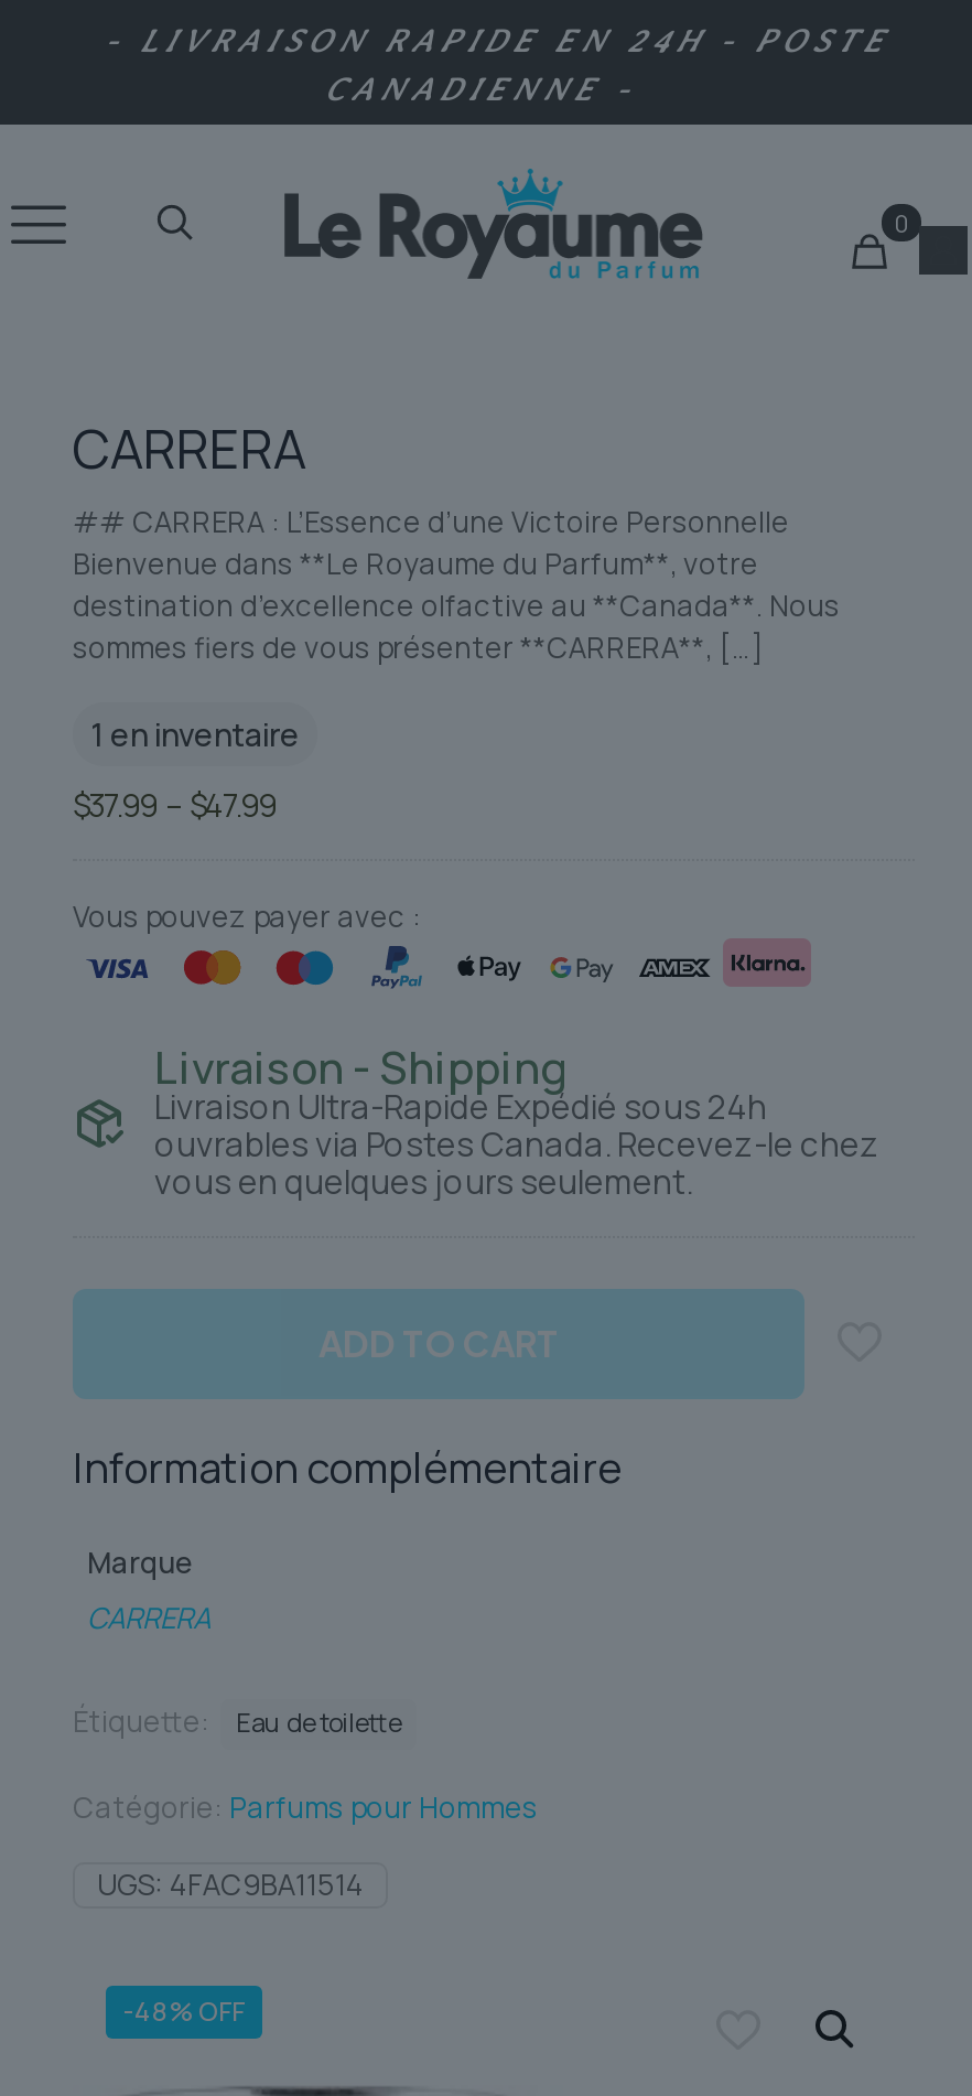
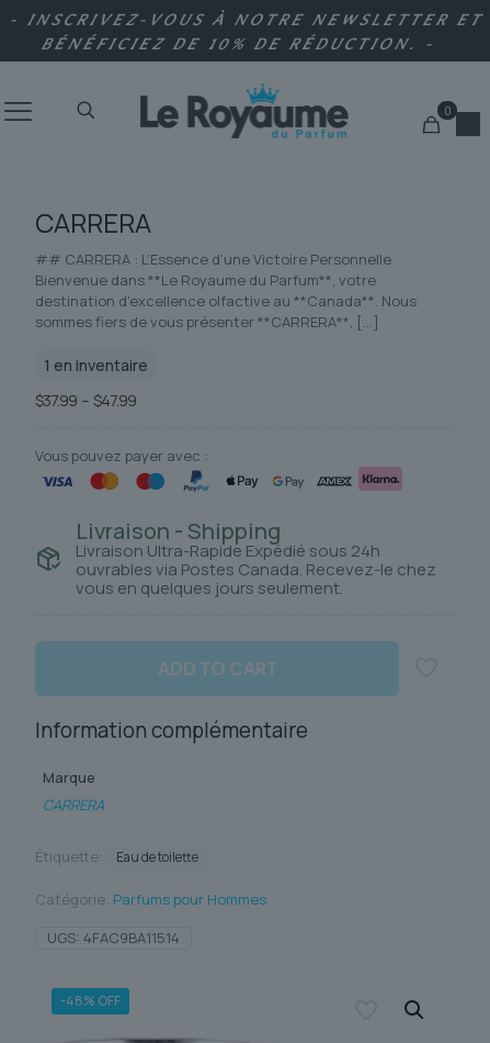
[101,21,899,109] - LIVRAISON RAPIDE EN 24H - POSTE | CANADIENNE - -> [12,10,483,53] - INSCRIVEZ-VOUS À NOTRE NEWSLETTER ET | BÉNÉFICIEZ DE 10% DE RÉDUCTION. -

